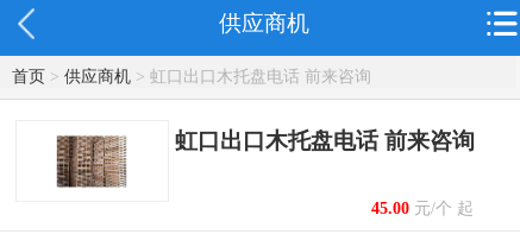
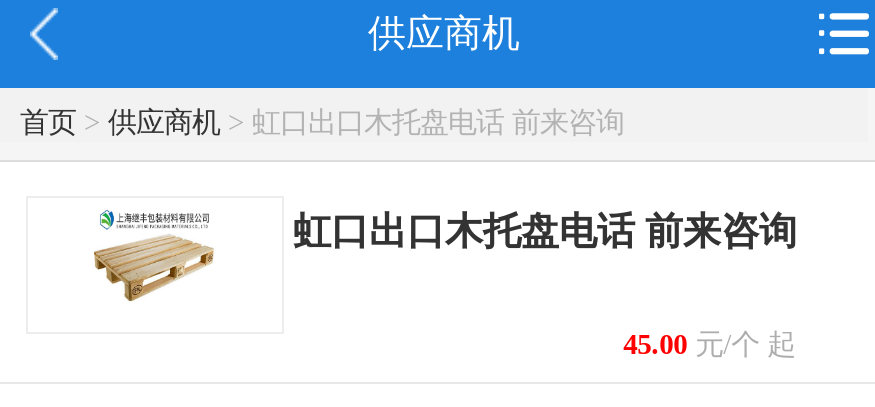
[56,129,127,189] [image] -> [94,210,212,310] [image]

